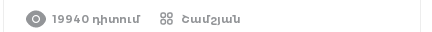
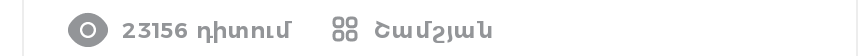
[53,12,140,26] 19940 դիտում -> [122,15,292,43] 23156 դիտում

